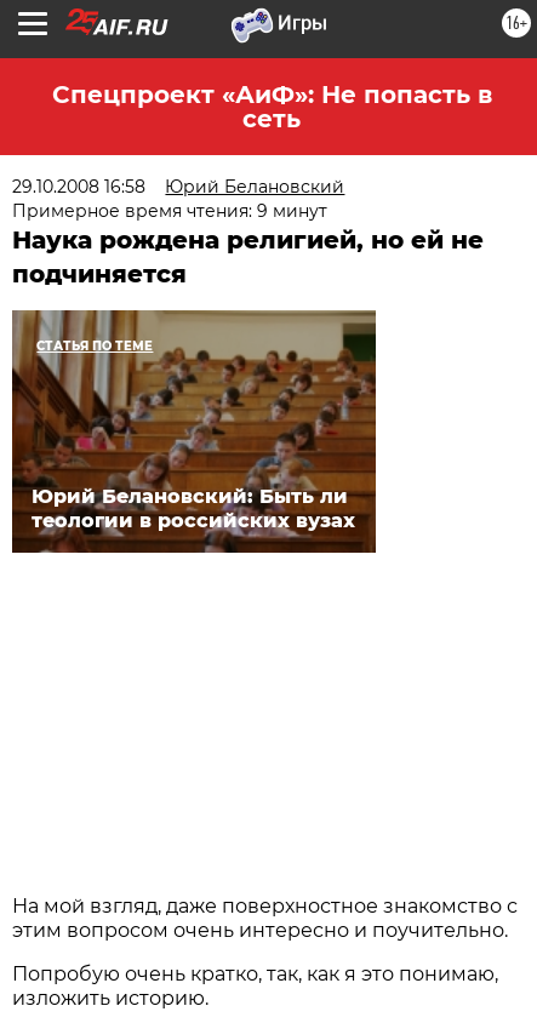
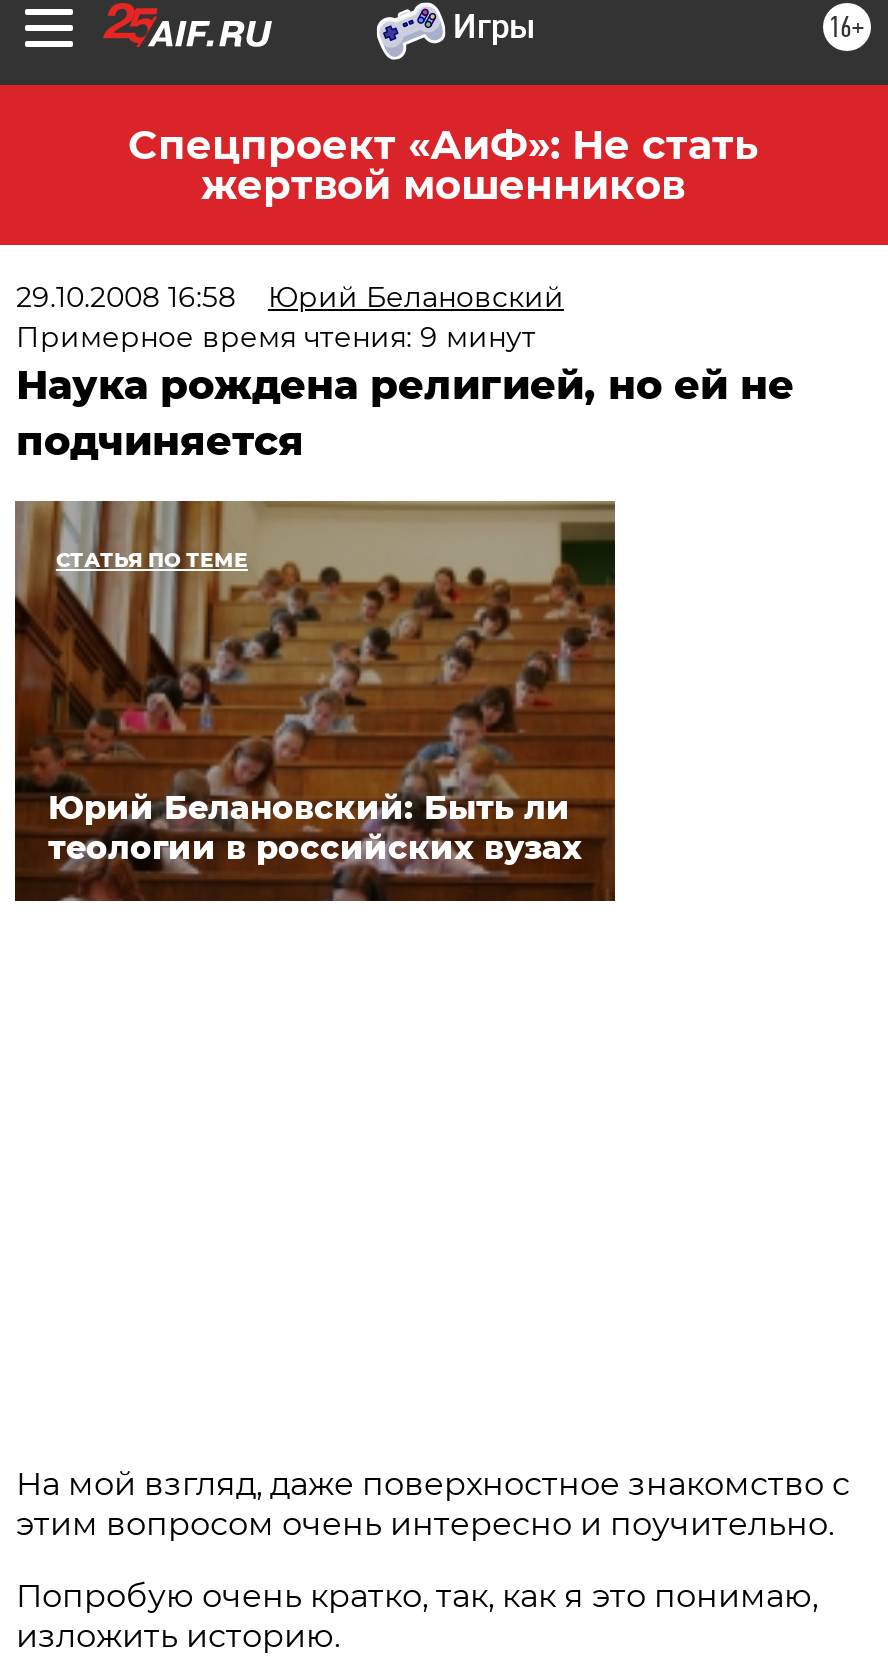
[52,80,492,133] Спецпроект «АиФ»: Не попасть в | сеть -> [128,121,758,209] Спецпроект «АиФ»: Не стать | жертвой мошенников

